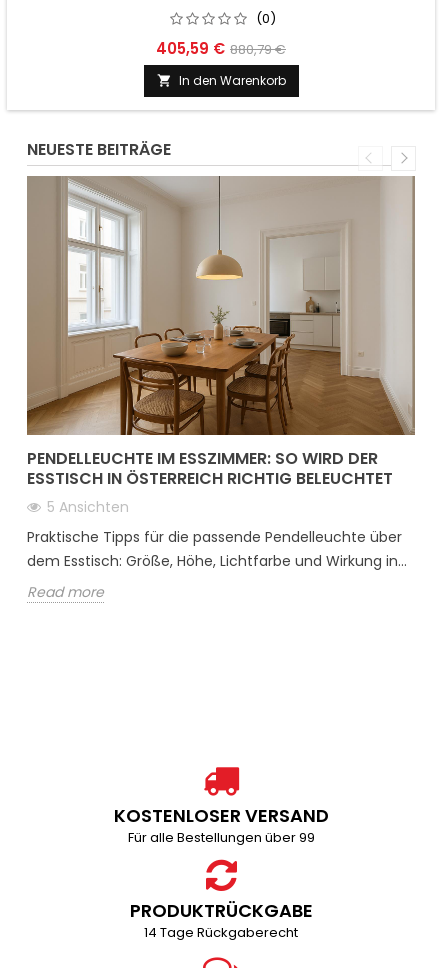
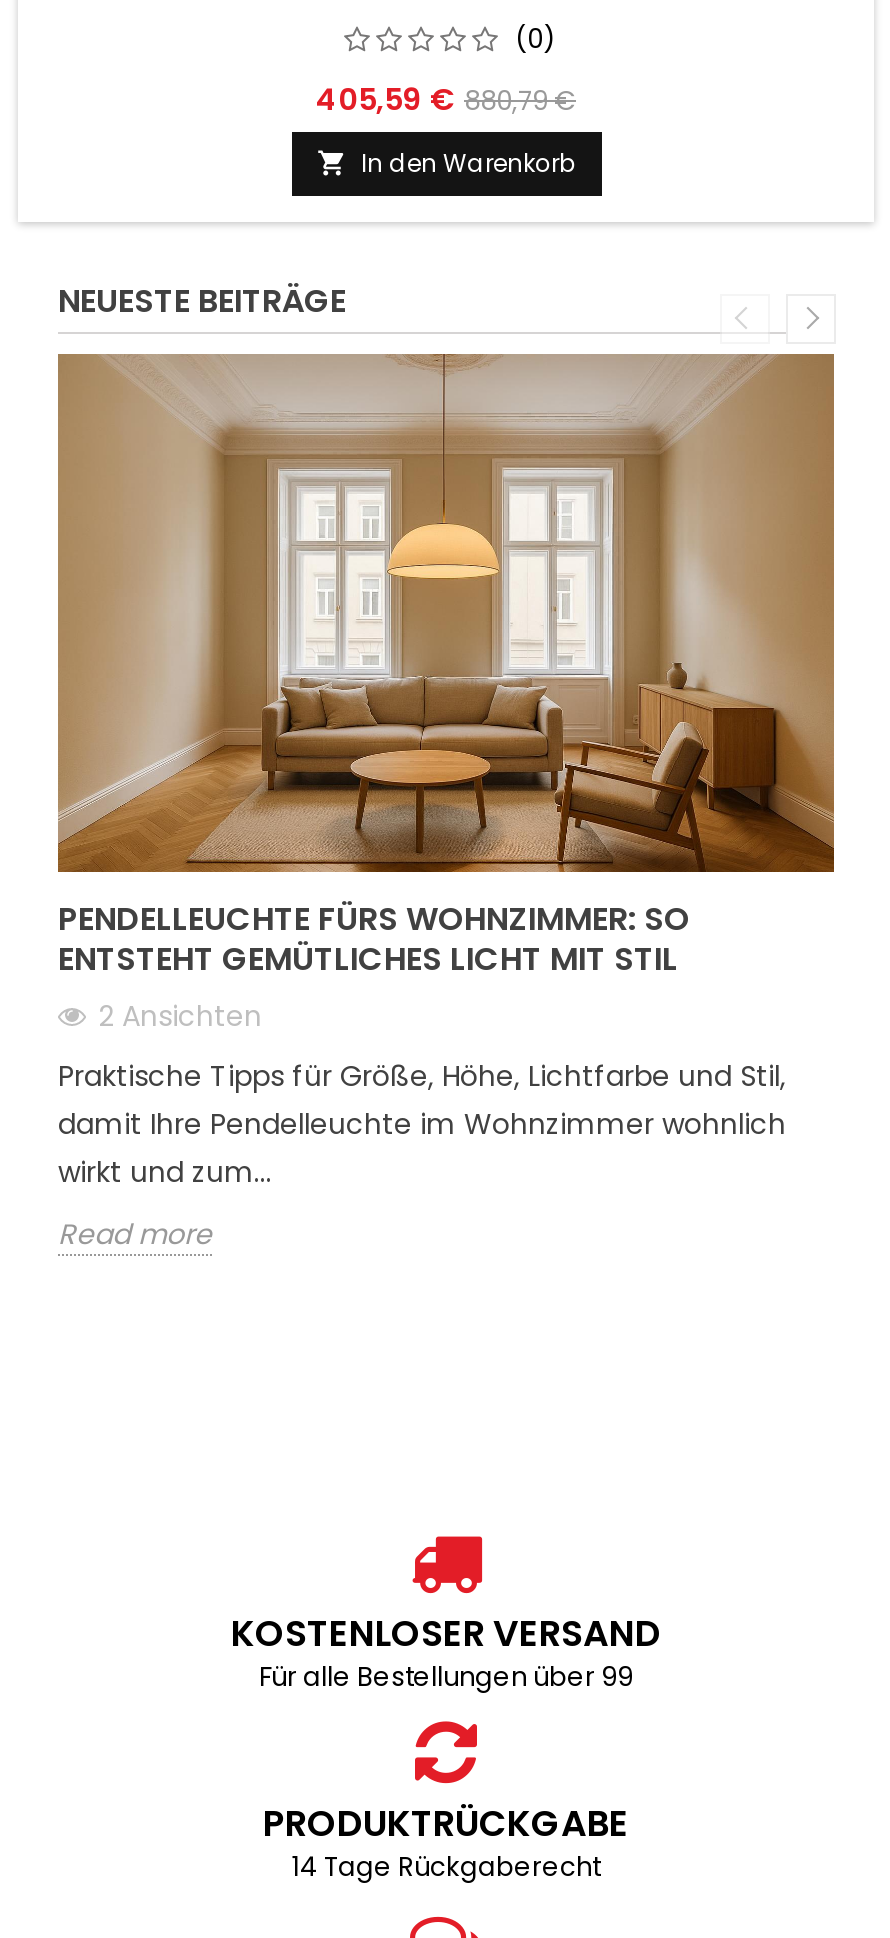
[27,177,416,517] [image] | PENDELLEUCHTE IM ESSZIMMER: SO WIRD DER | ESSTISCH IN ÖSTERREICH RICHTIG BELEUCHTET | 5 Ansichten -> [58,354,834,1035] [image] | PENDELLEUCHTE FÜRS WOHNZIMMER: SO | ENTSTEHT GEMÜTLICHES LICHT MIT STIL | 2 Ansichten
[27,527,407,571] Praktische Tipps für die passende Pendelleuchte über | dem Esstisch: Größe, Höhe, Lichtfarbe und Wirkung in... -> [58,1055,786,1191] Praktische Tipps für Größe, Höhe, Lichtfarbe und Stil, | damit Ihre Pendelleuchte im Wohnzimmer wohnlich | wirkt und zum...
moved [27,582,104,602] -> [58,1213,212,1253]: Read more

